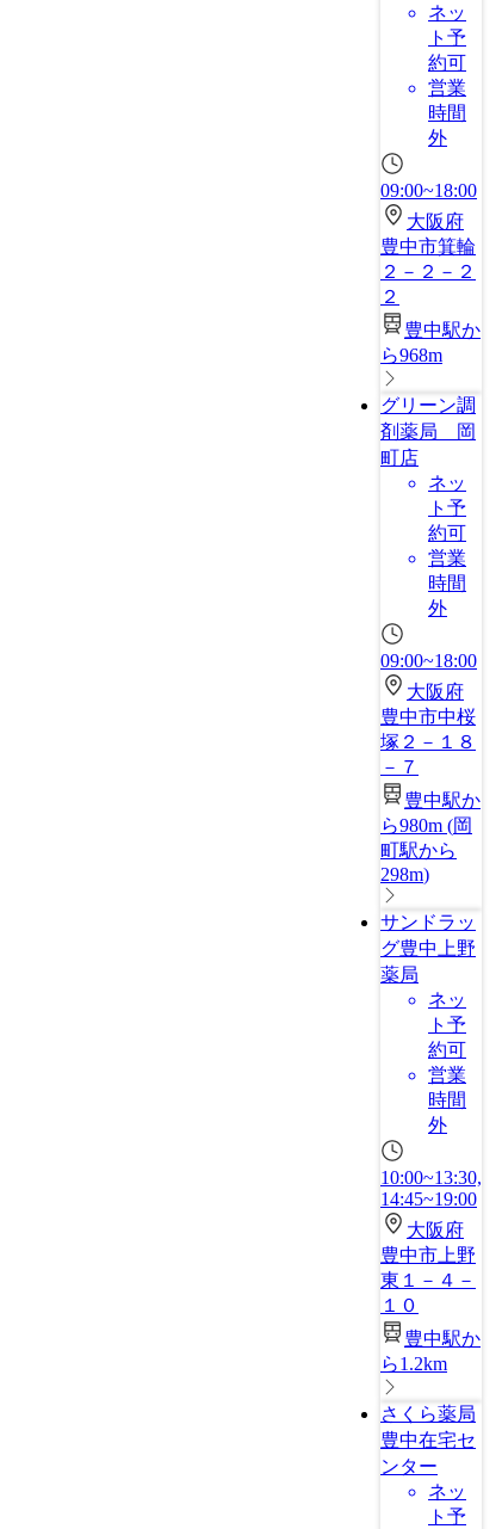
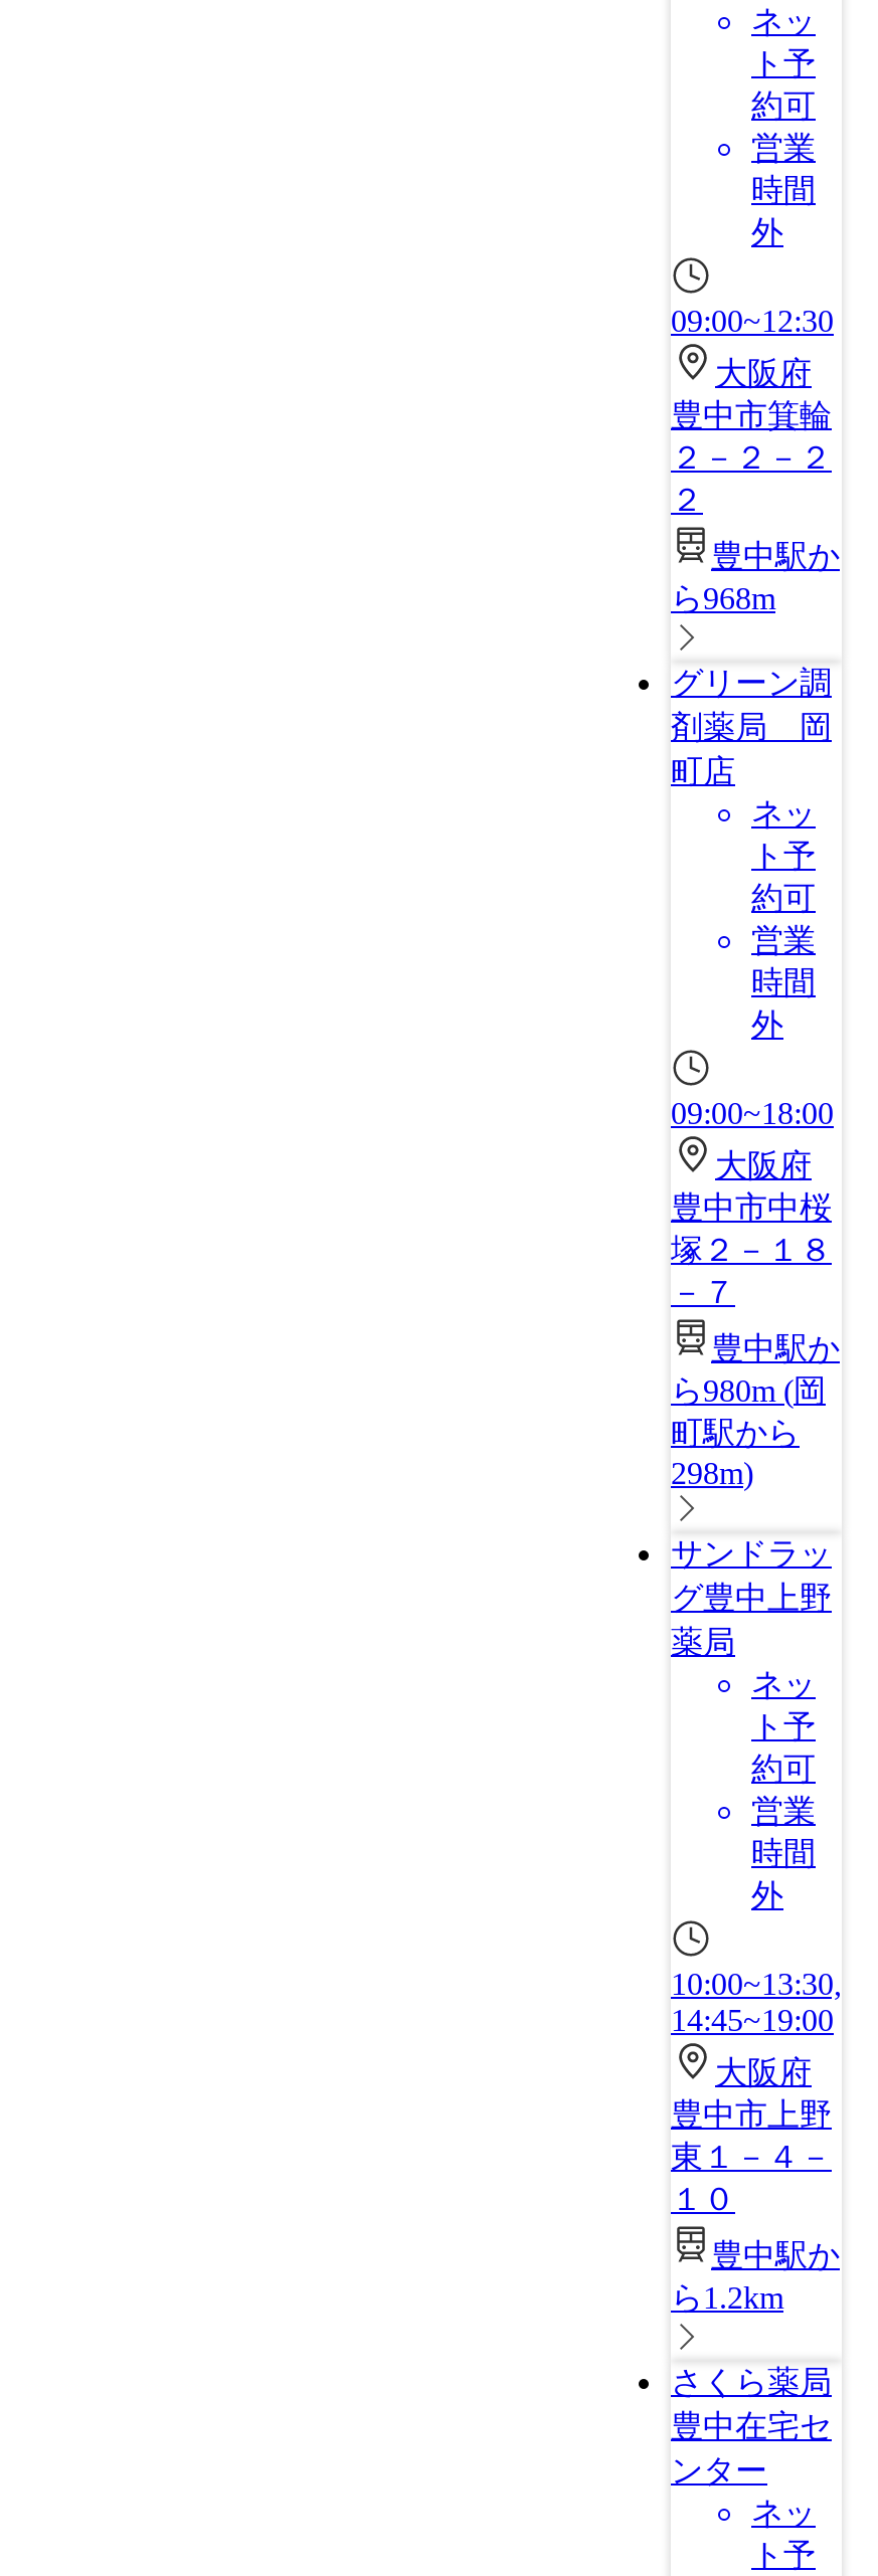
[380,180,477,201] 09:00~18:00 -> [671,304,834,338] 09:00~12:30

